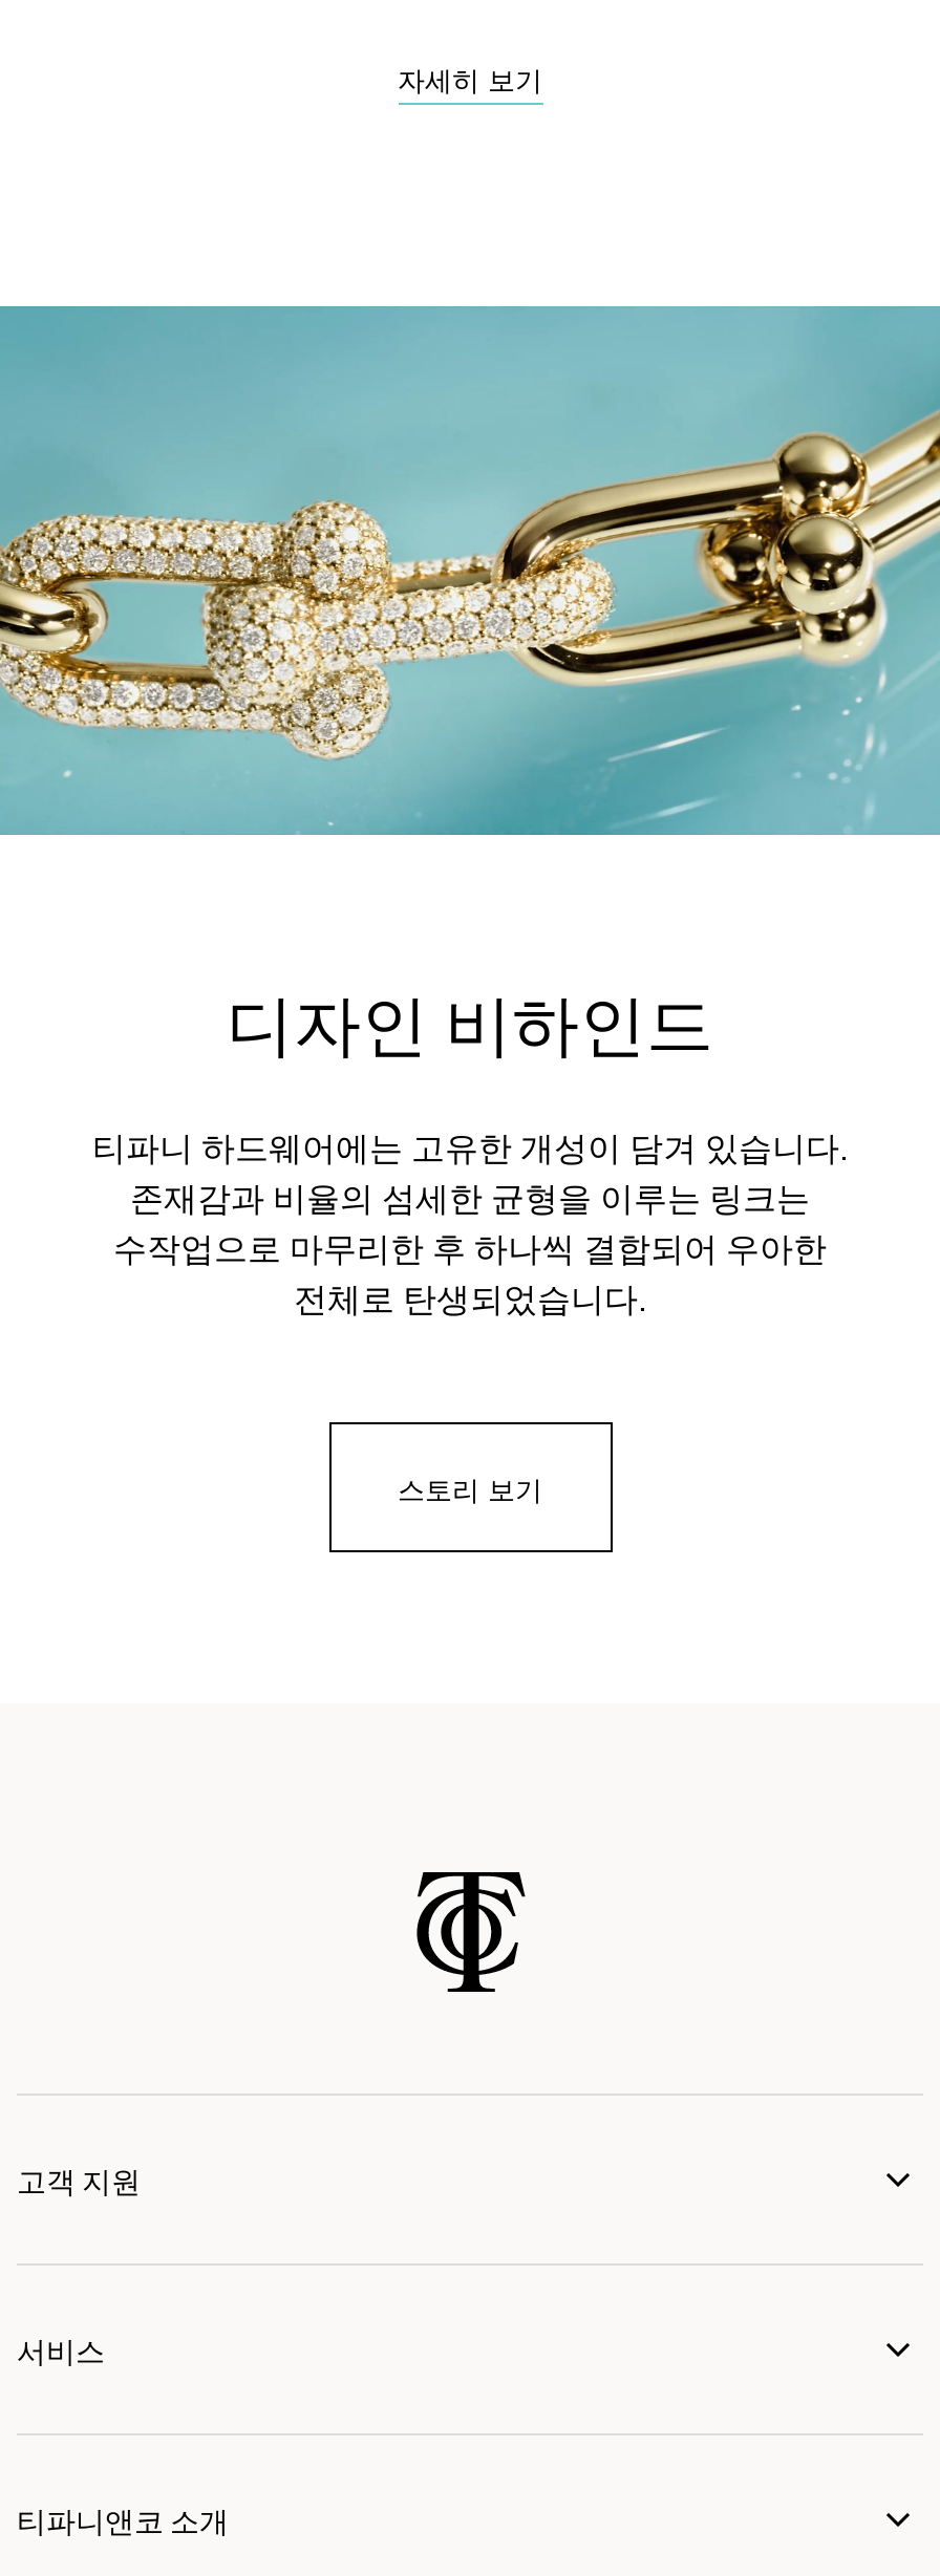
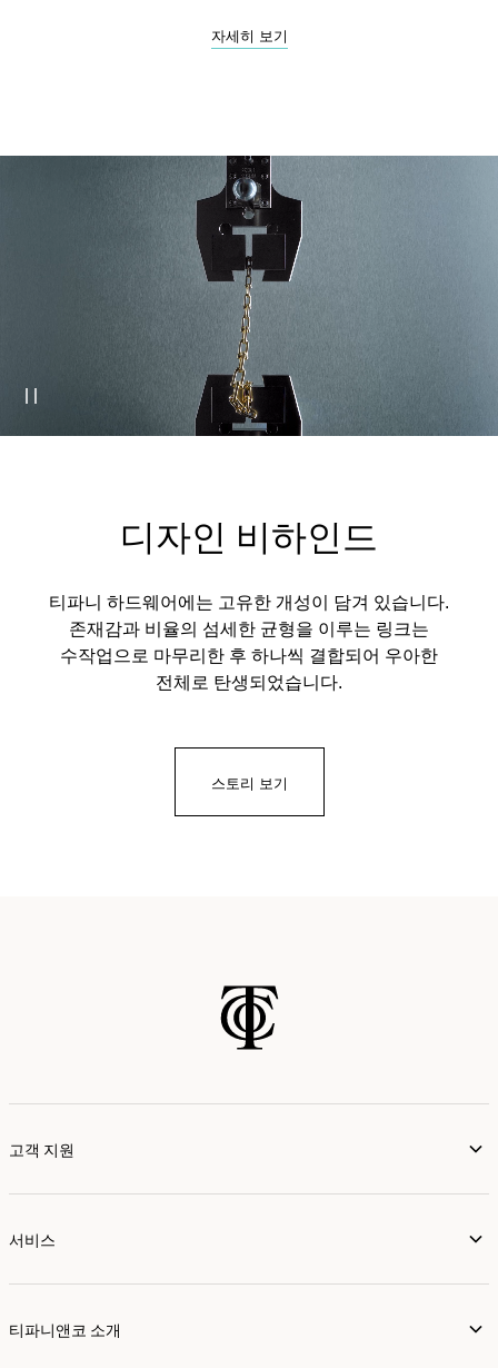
[6,304,934,837] [image] -> [3,155,495,437] [image]

